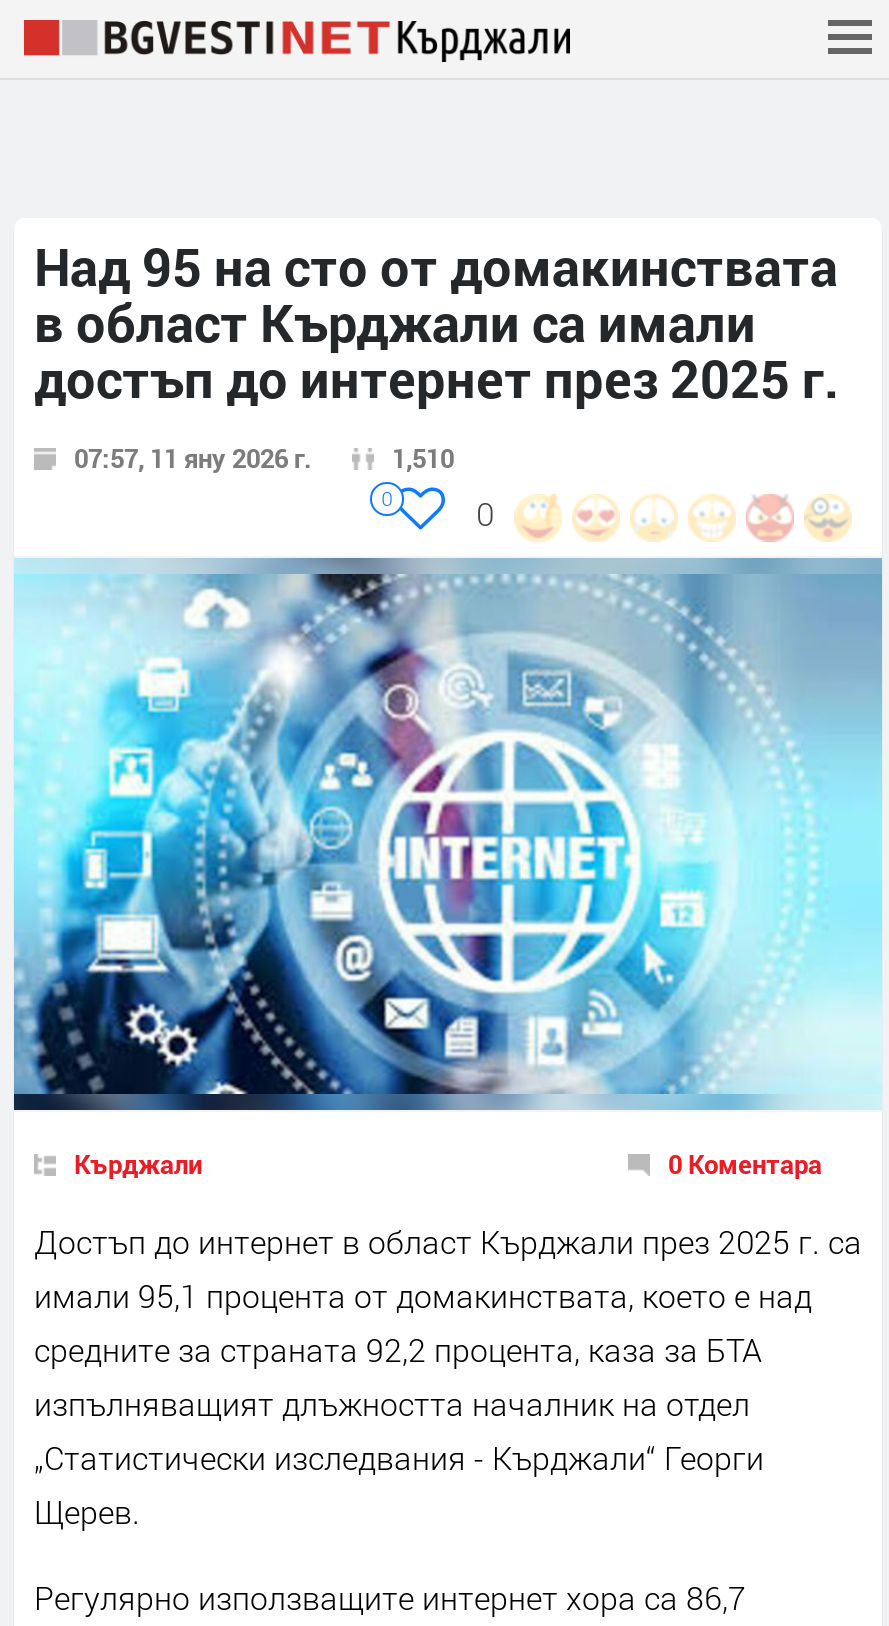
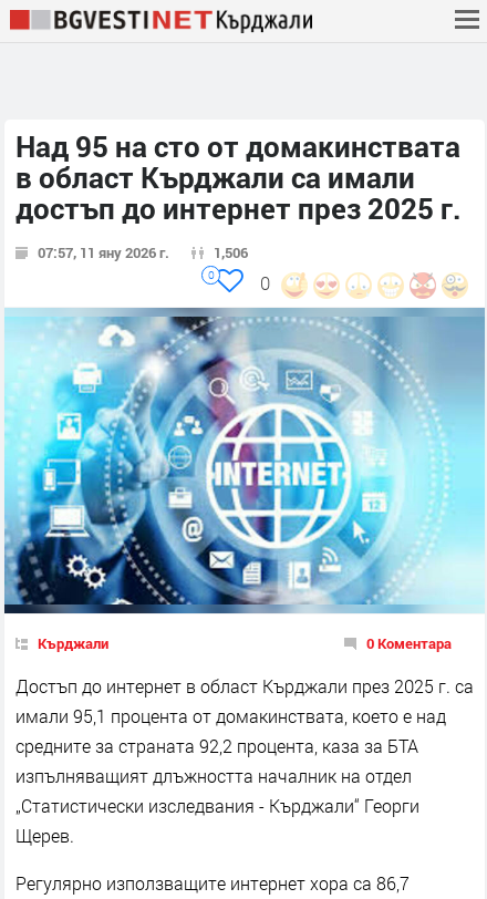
[392,440,454,476] 1,510 -> [214,243,248,263] 1,506

